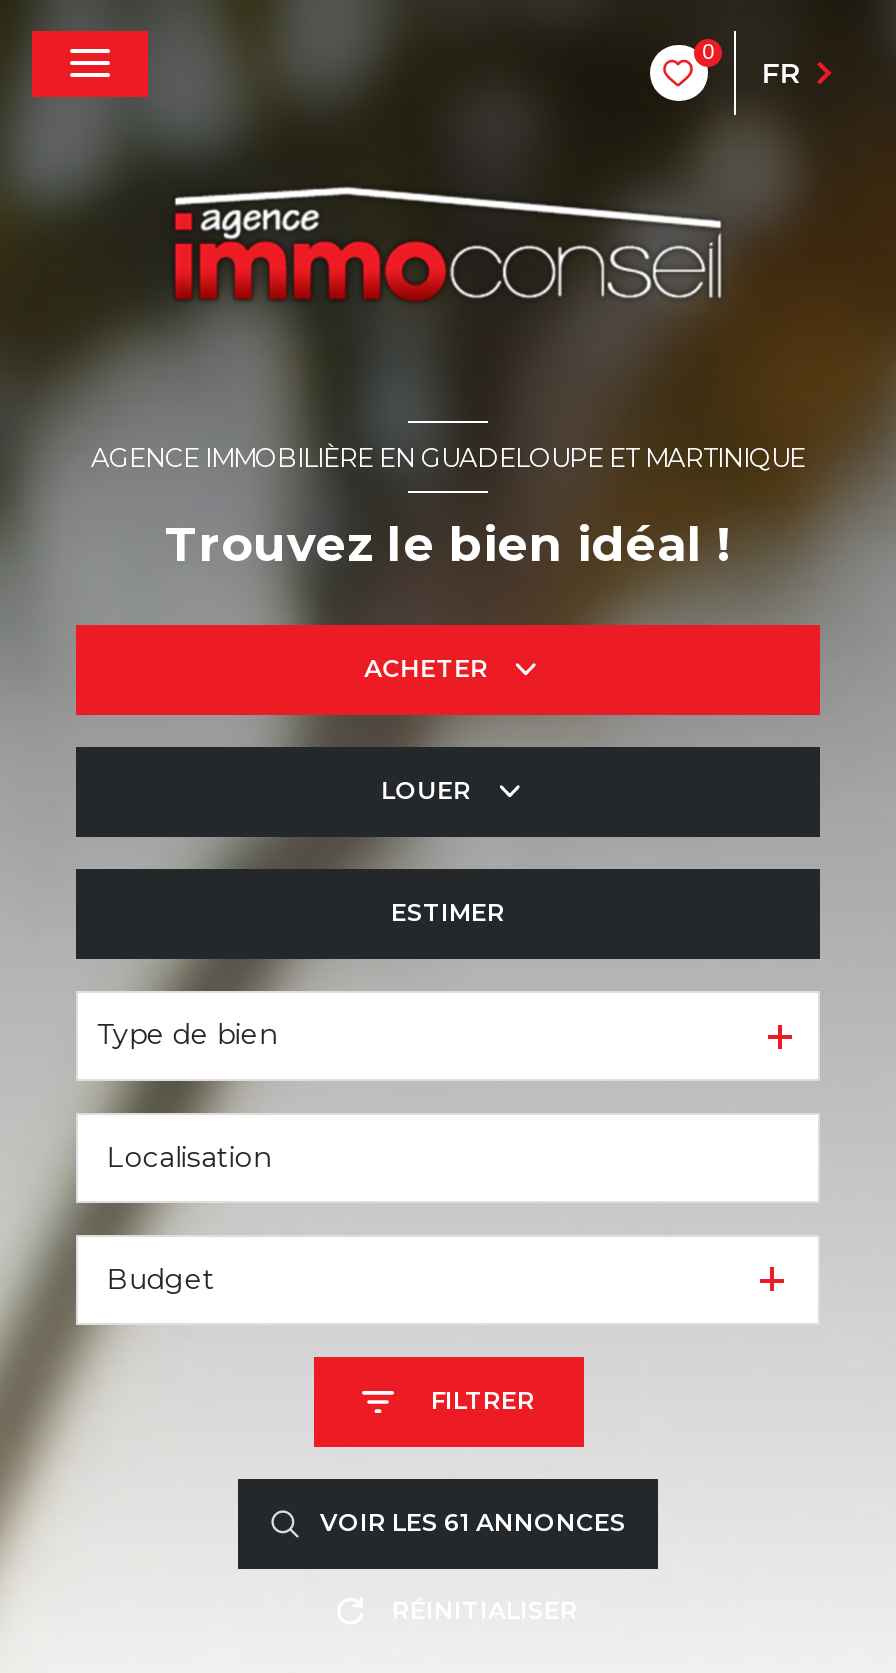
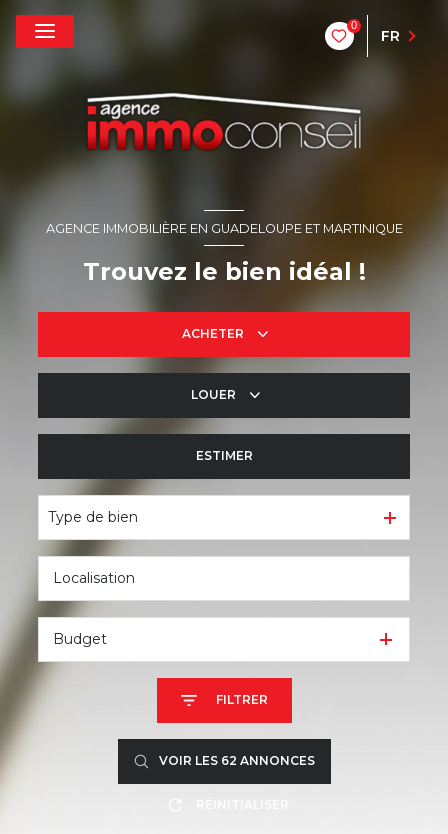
[320,1508,626,1538] VOIR LES 61 ANNONCES -> [158,753,314,768] VOIR LES 62 ANNONCES

